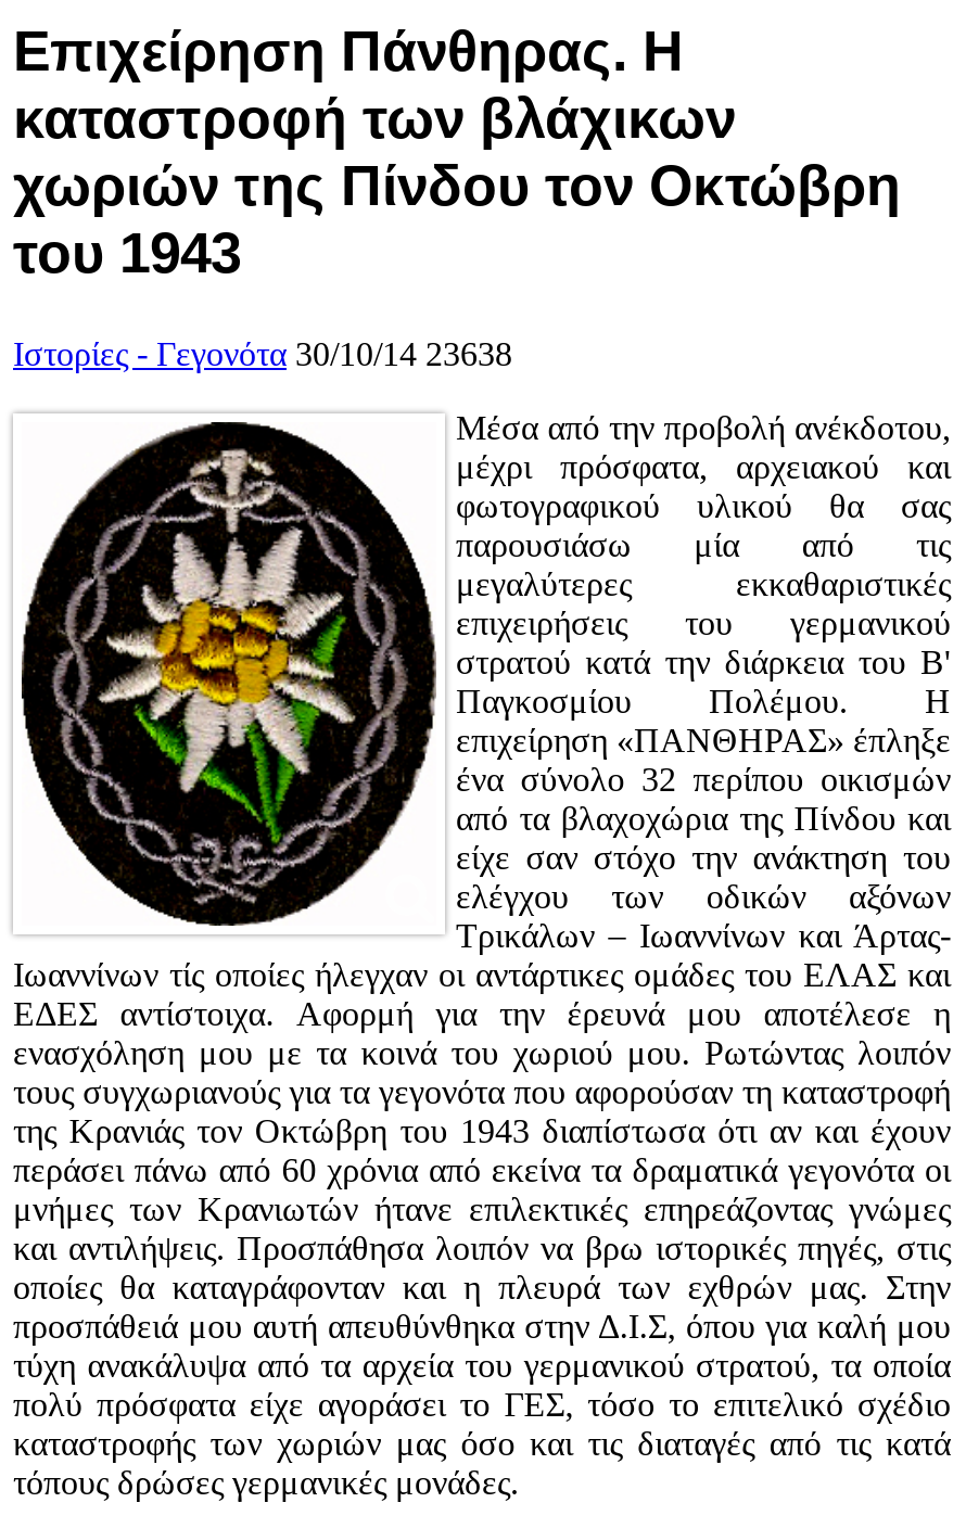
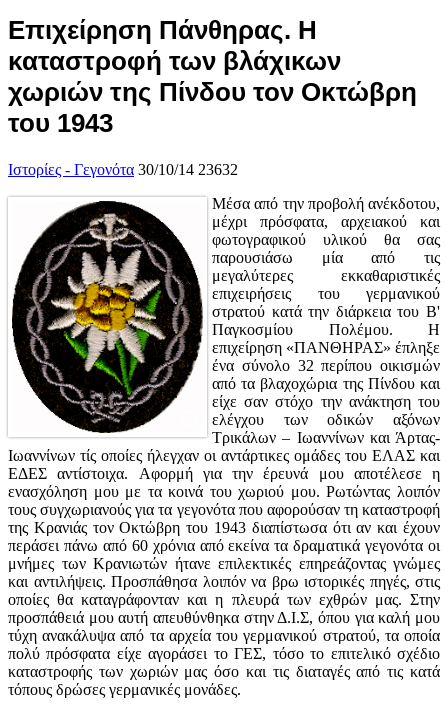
[13,336,512,372] Ιστορίες - Γεγονότα 30/10/14 23638 -> [8,161,238,178] Ιστορίες - Γεγονότα 30/10/14 23632

